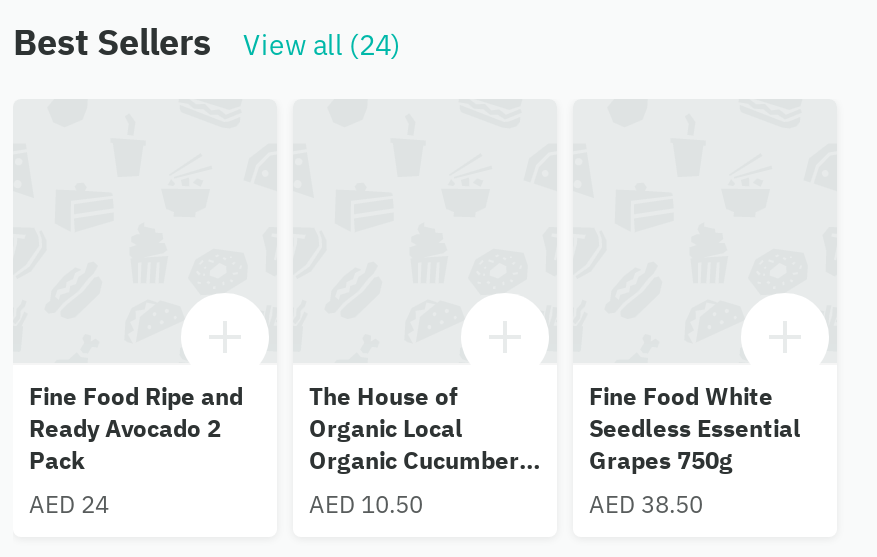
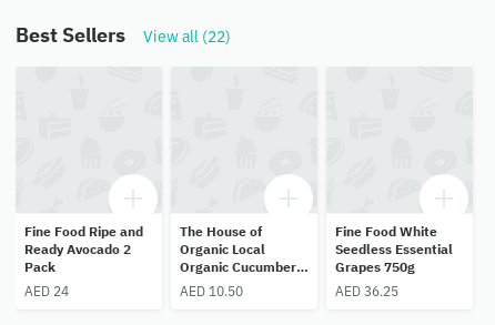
[13,19,401,65] Best Sellers View all (24) -> [16,22,231,48] Best Sellers View all (22)
[589,489,703,519] AED 38.50 -> [335,283,398,299] AED 36.25

